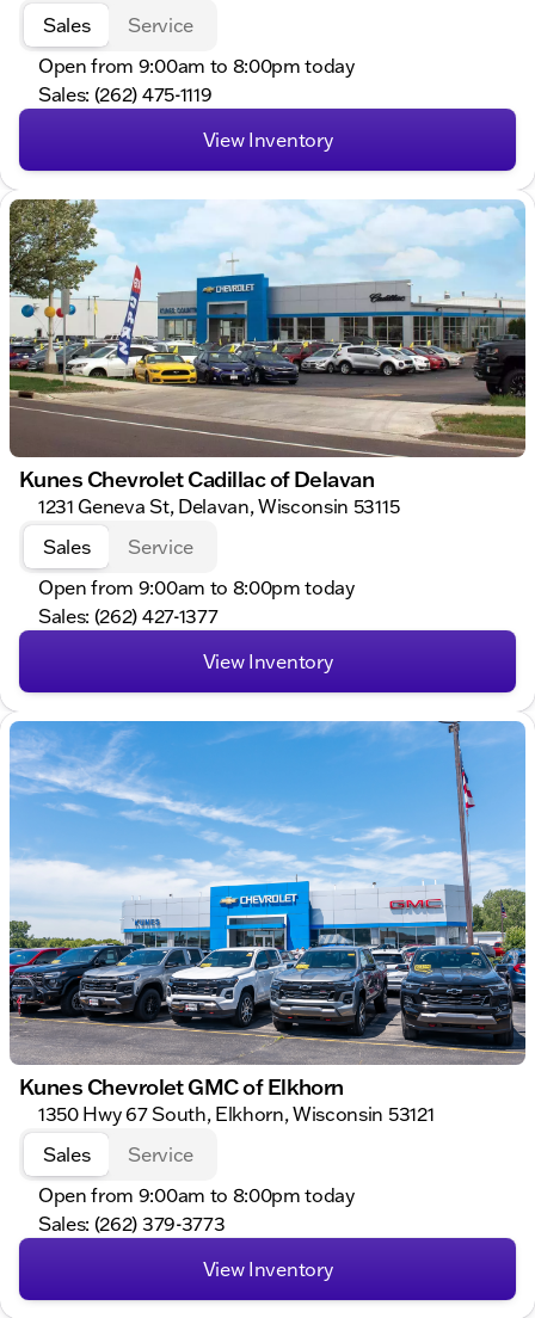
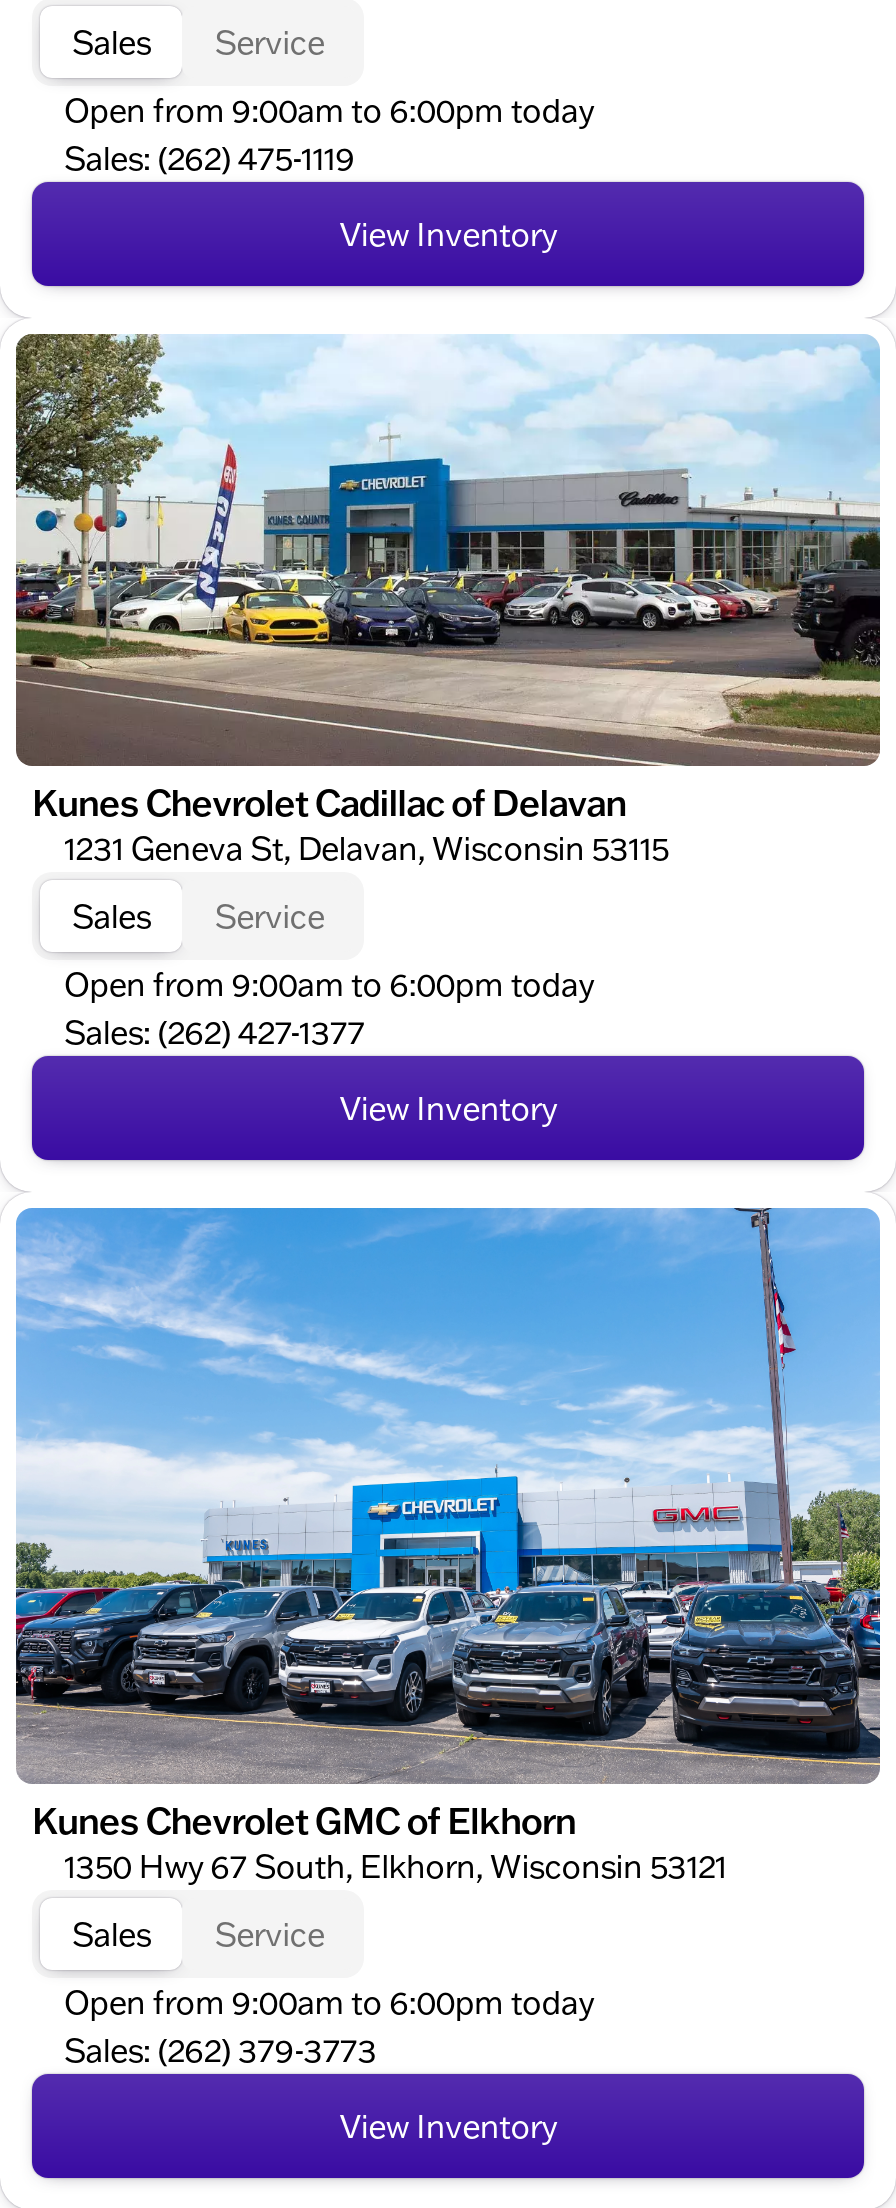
[38,54,354,78] Open from 9:00am to 8:00pm today -> [64,90,594,130] Open from 9:00am to 6:00pm today
[38,576,354,599] Open from 9:00am to 8:00pm today -> [64,964,594,1004] Open from 9:00am to 6:00pm today
[38,1183,354,1207] Open from 9:00am to 8:00pm today -> [64,1982,594,2022] Open from 9:00am to 6:00pm today

